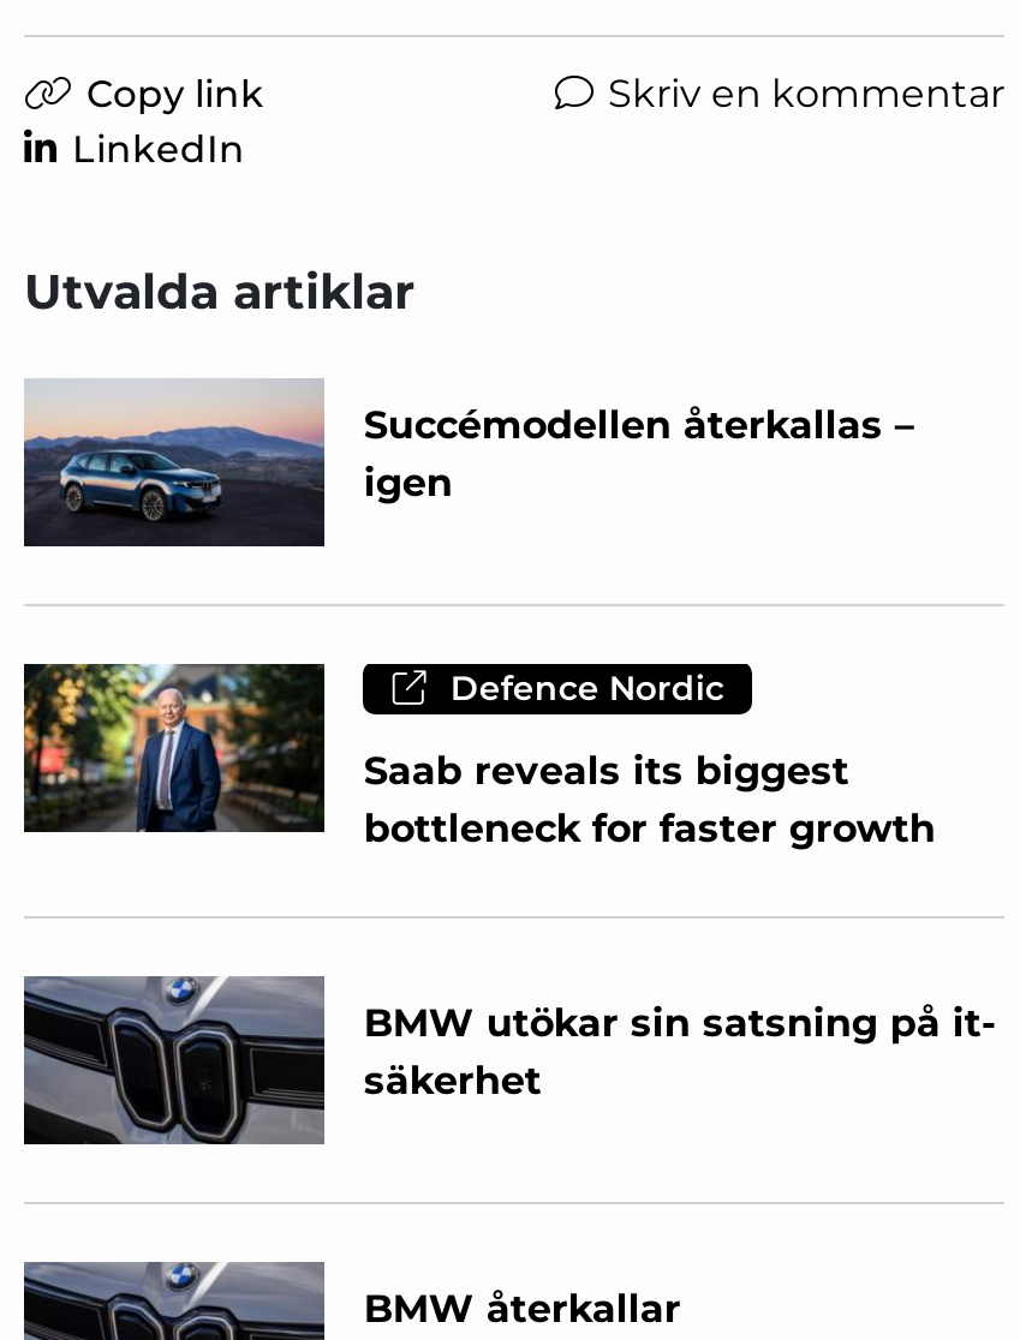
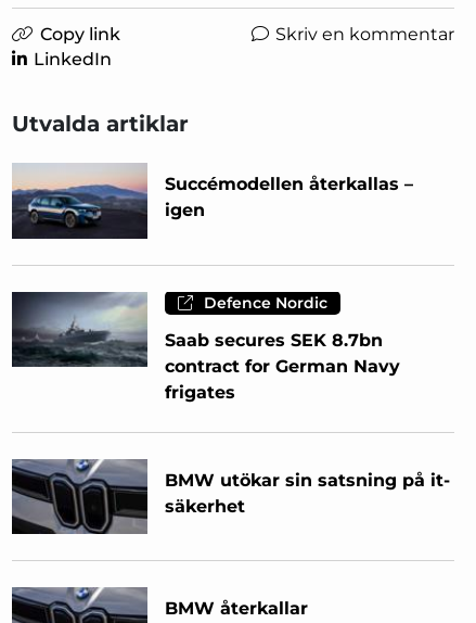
[22,663,935,851] [image] | Saab reveals its biggest | bottleneck for faster growth -> [12,291,400,402] [image] | Saab secures SEK 8.7bn | contract for German Navy | frigates

